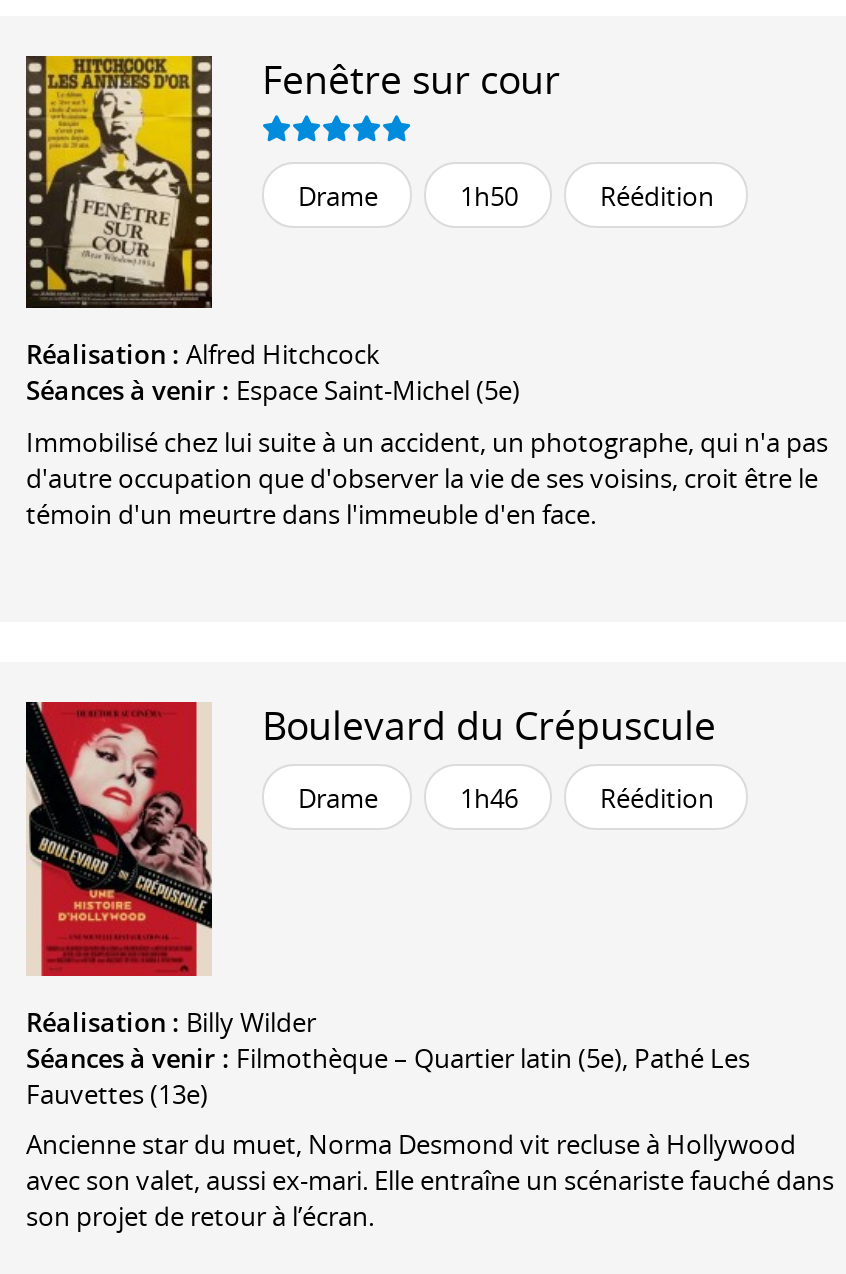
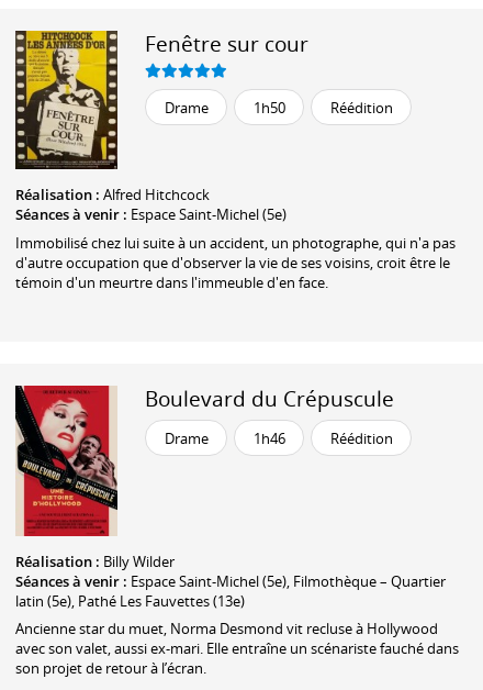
[26,1040,750,1112] Séances à venir : Filmothèque – Quartier latin (5e), Pathé Les | Fauvettes (13e) -> [15,571,446,611] Séances à venir : Espace Saint-Michel (5e), Filmothèque – Quartier | latin (5e), Pathé Les Fauvettes (13e)

